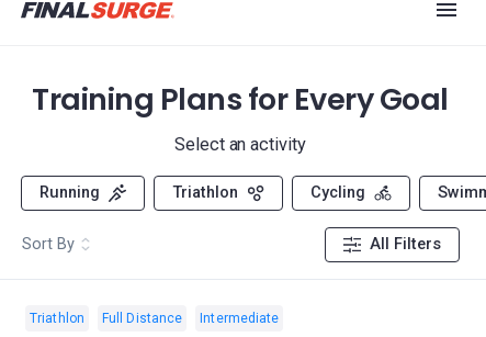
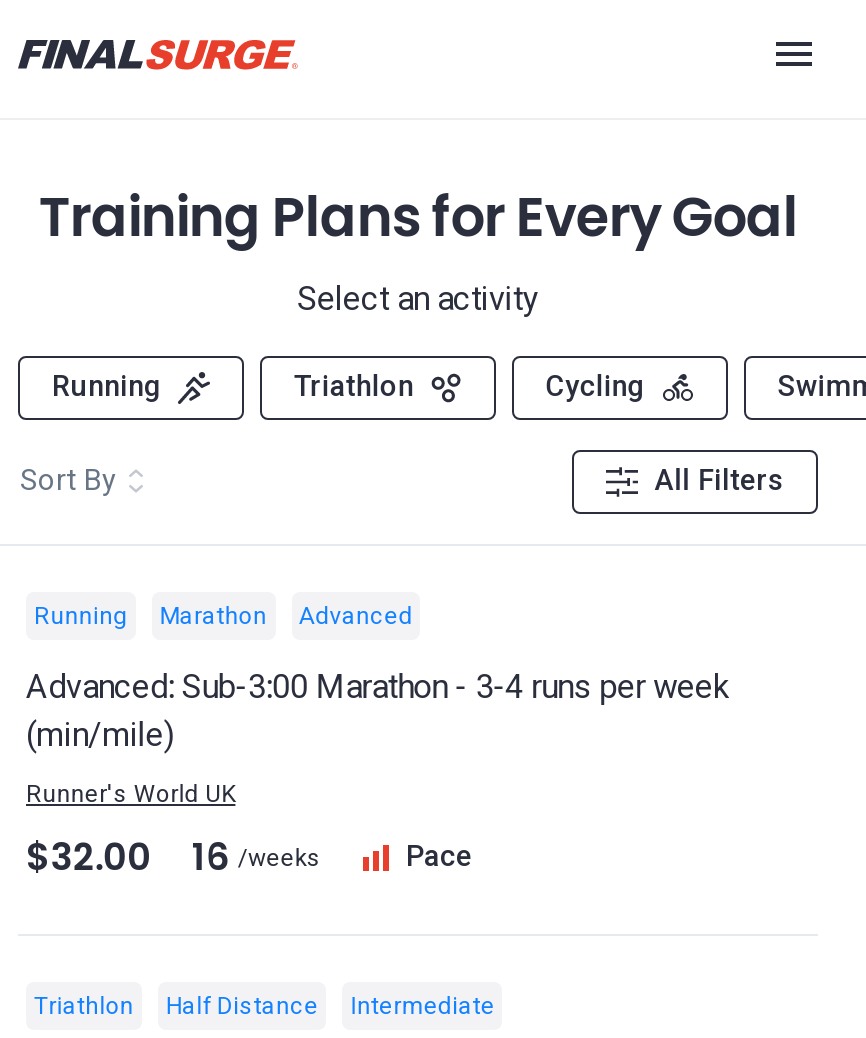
none -> [26,602,729,882] Running | Marathon | Advanced | Advanced: Sub-3:00 Marathon - 3-4 runs per week | (min/mile) | Runner's World UK | $32.00 | 16 /weeks | Pace
[102,311,182,326] Full Distance -> [166,992,318,1020] Half Distance

